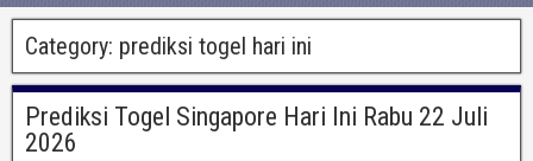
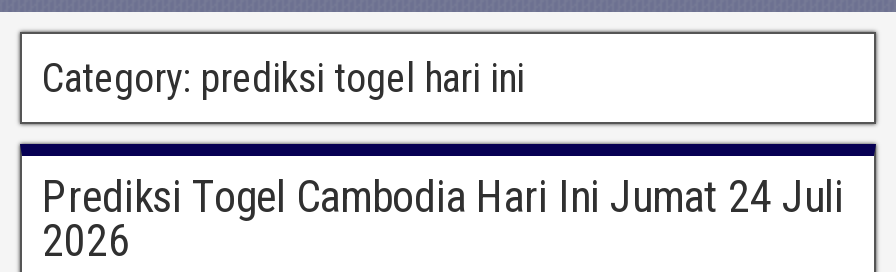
[25,102,488,132] Prediksi Togel Singapore Hari Ini Rabu 22 Juli -> [42,172,844,222] Prediksi Togel Cambodia Hari Ini Jumat 24 Juli

